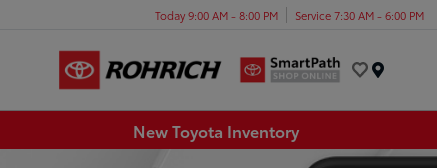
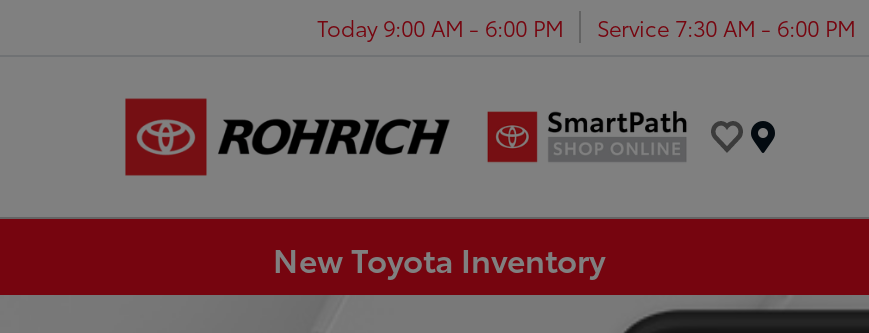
[155,6,424,22] Today 9:00 AM - 8:00 PM Service 7:30 AM - 6:00 PM -> [317,10,855,42] Today 9:00 AM - 6:00 PM Service 7:30 AM - 6:00 PM

